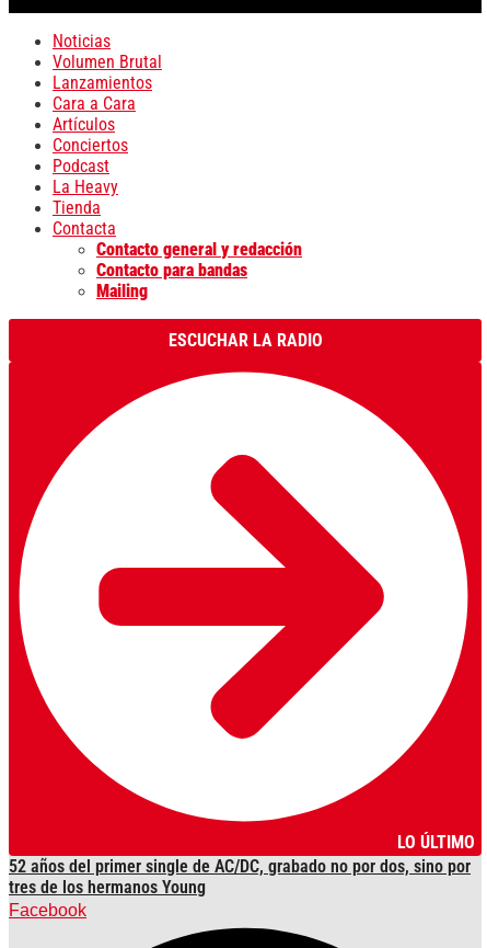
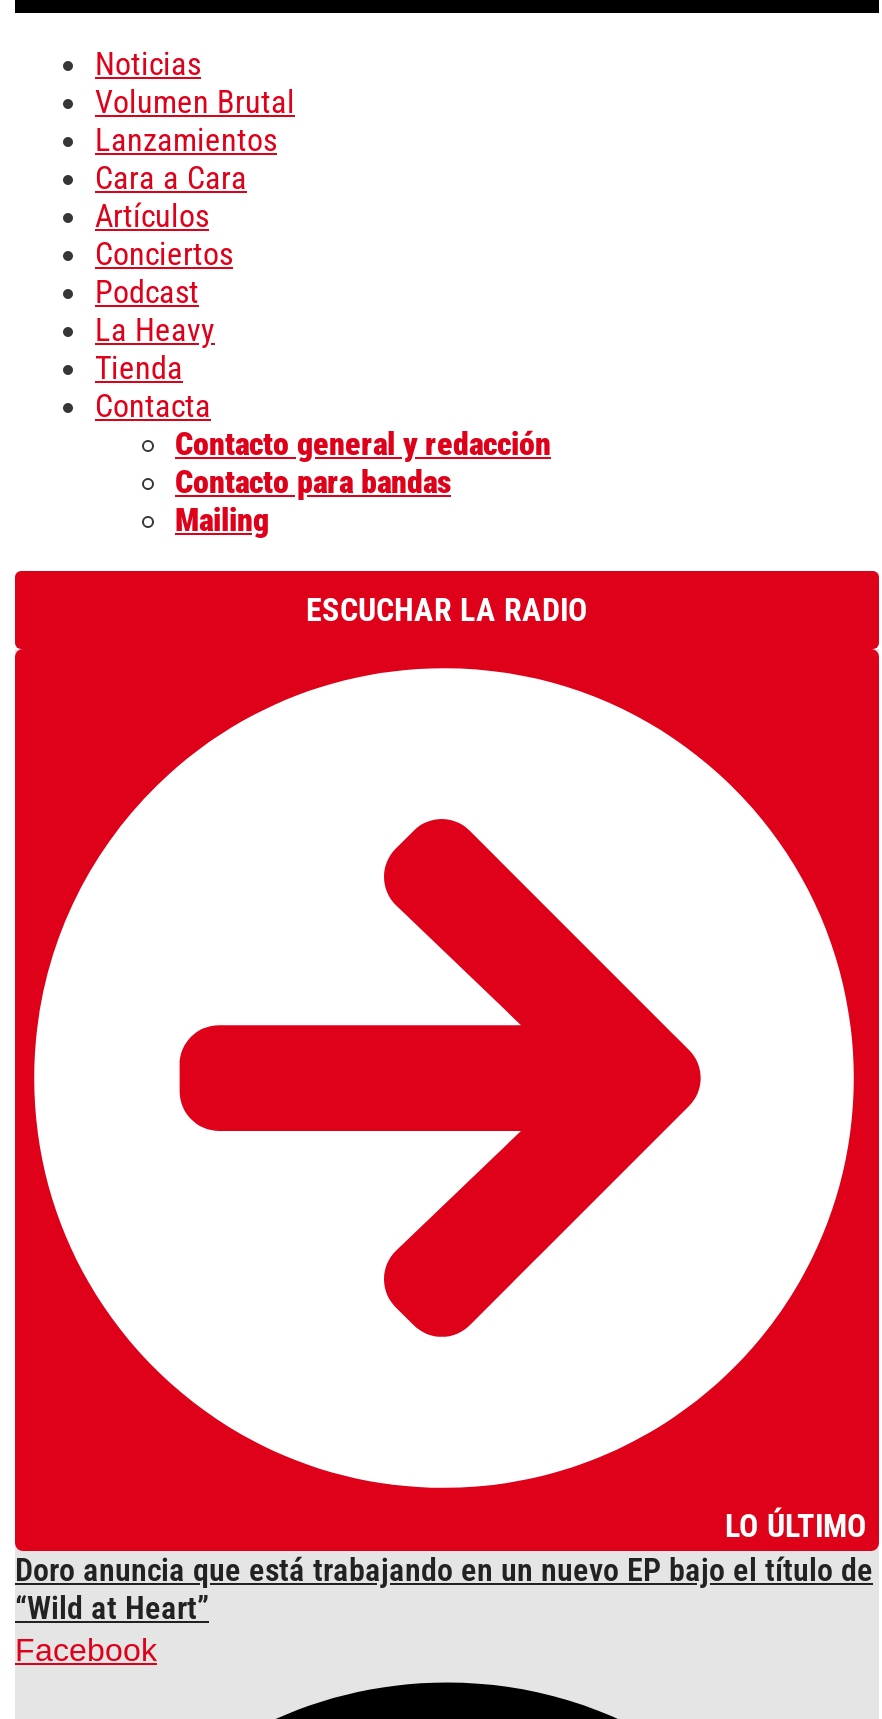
[9,856,471,898] 52 años del primer single de AC/DC, grabado no por dos, sino por | tres de los hermanos Young -> [15,1551,873,1627] Doro anuncia que está trabajando en un nuevo EP bajo el título de | “Wild at Heart”

